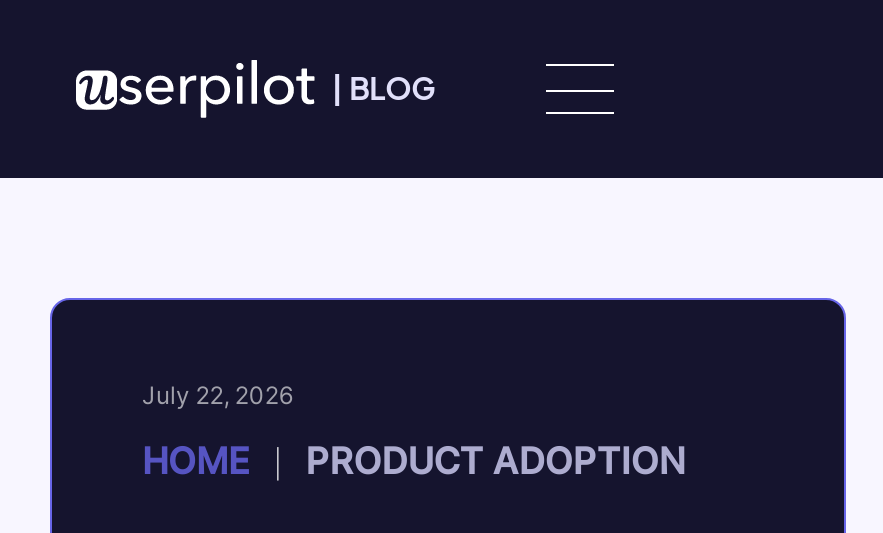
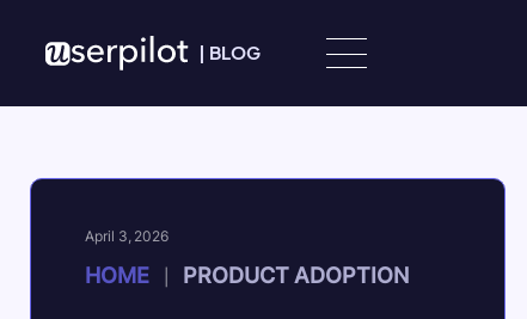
[142,380,293,410] July 22, 2026 -> [85,227,169,245] April 3, 2026

